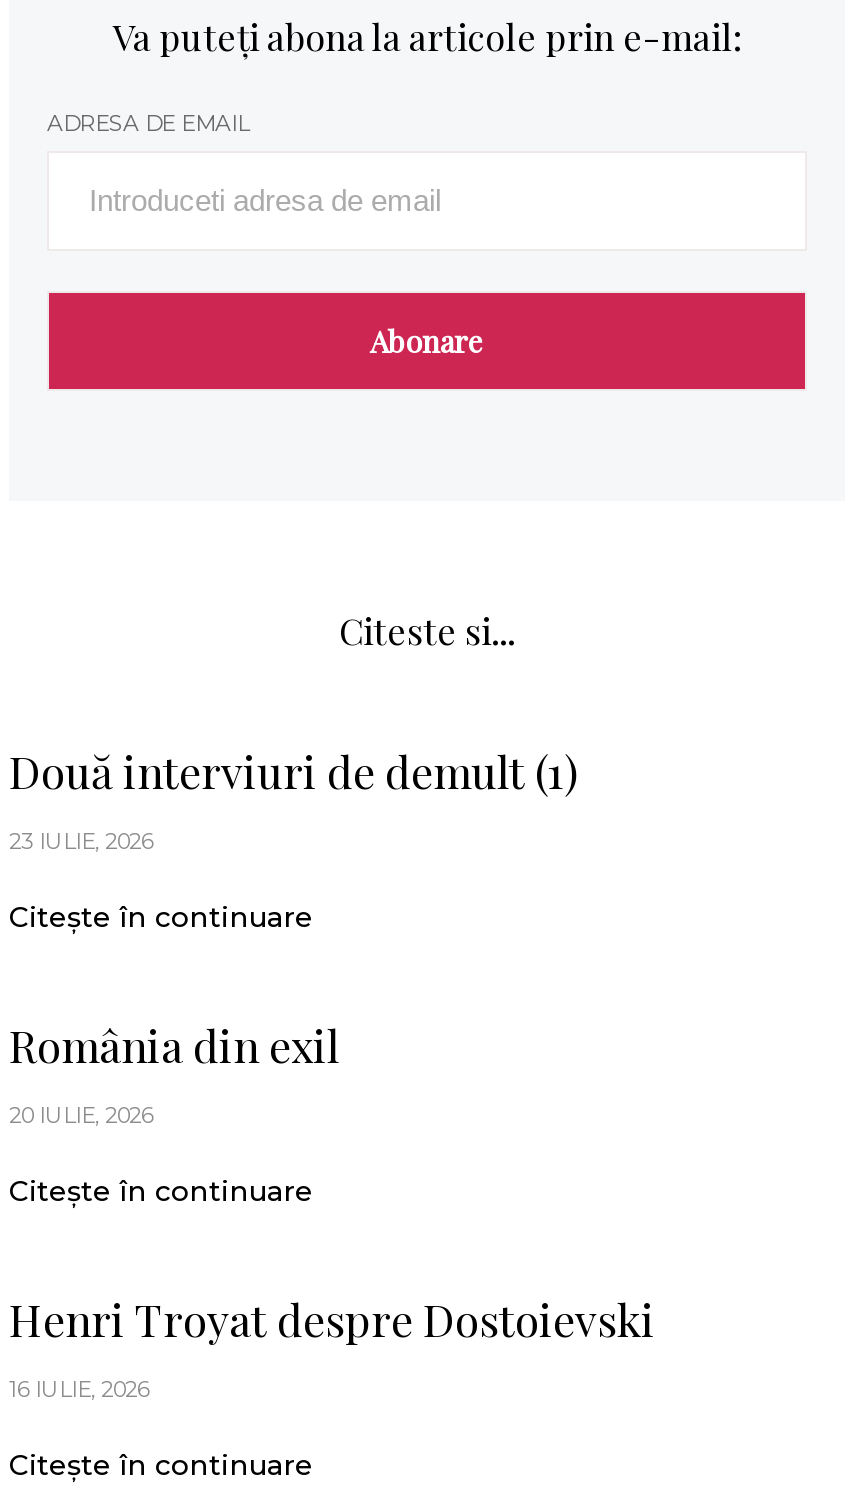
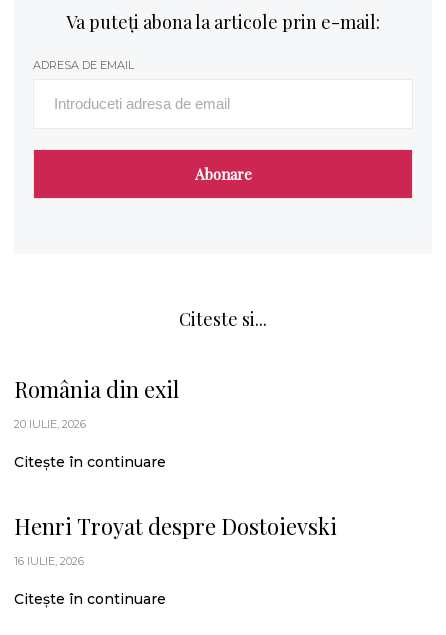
[9,741,579,935] Două interviuri de demult (1) | 23 IULIE, 2026 | Citește în continuare -> none

